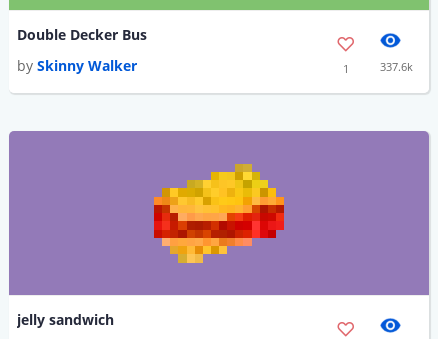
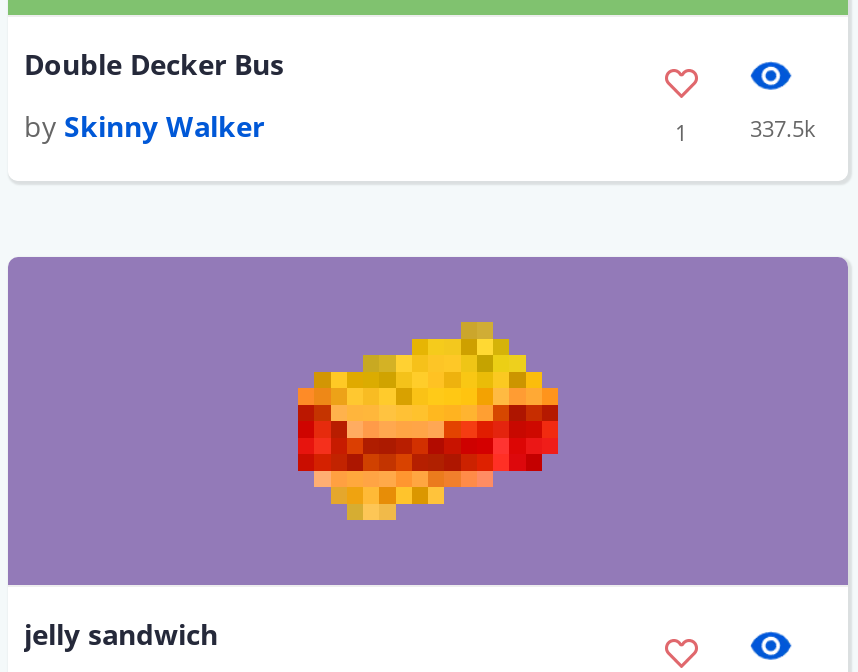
[380,59,413,74] 337.6k -> [750,113,816,143] 337.5k

